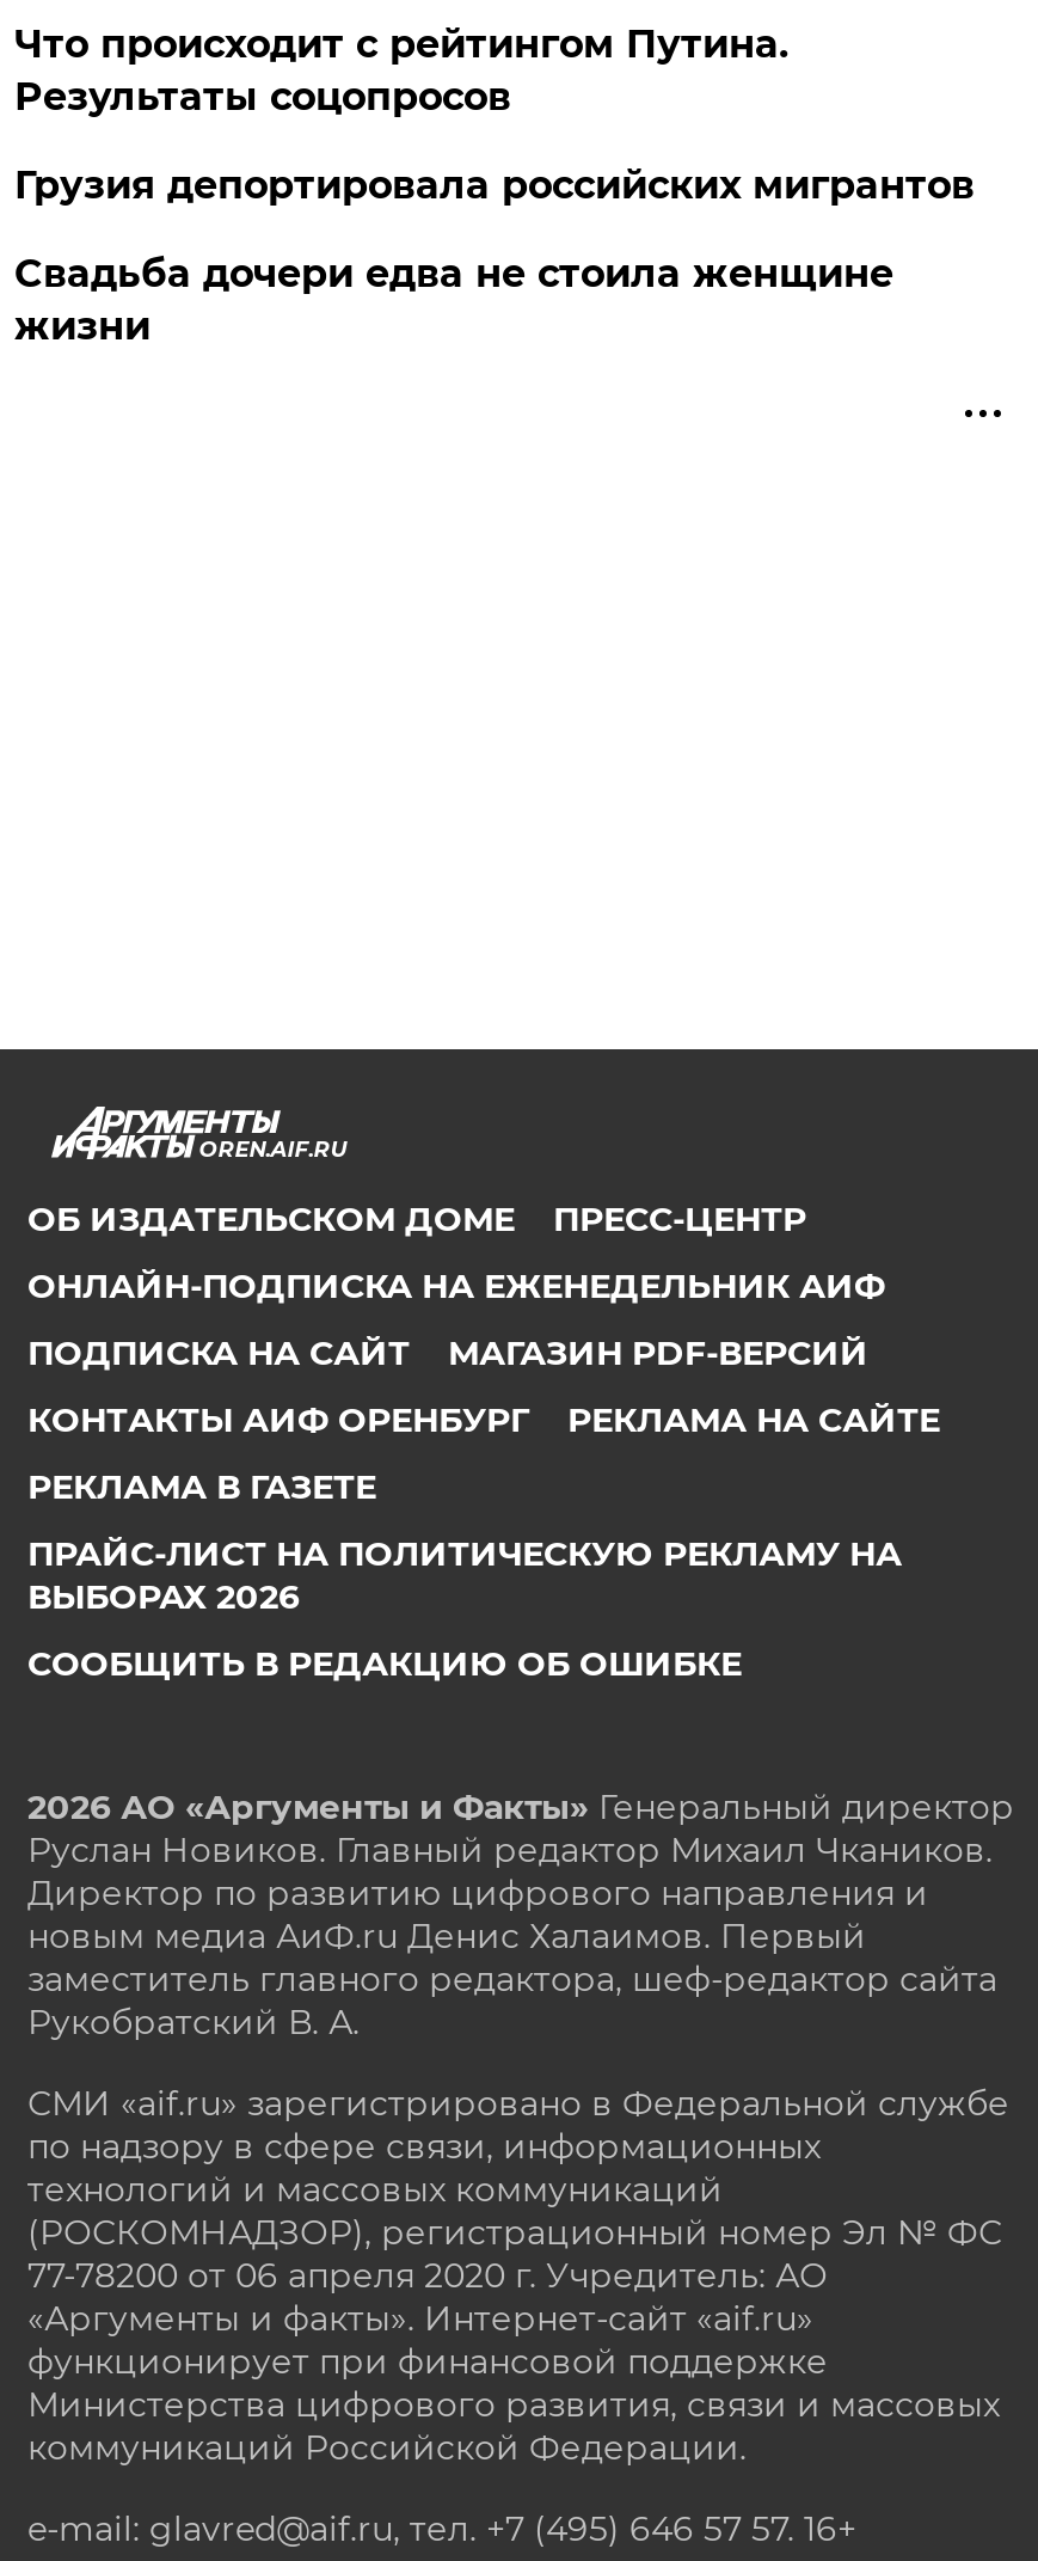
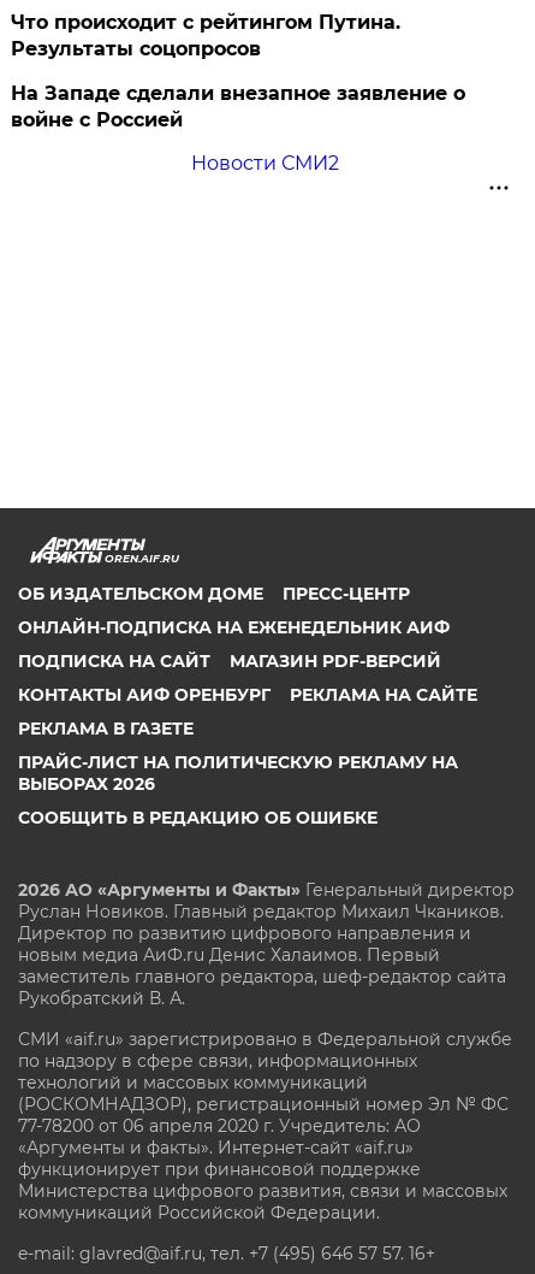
[14,162,974,208] Грузия депортировала российских мигрантов -> [11,82,466,131] На Западе сделали внезапное заявление о | войне с Россией
[14,251,893,349] Свадьба дочери едва не стоила женщине | жизни -> [191,152,339,174] Новости СМИ2

